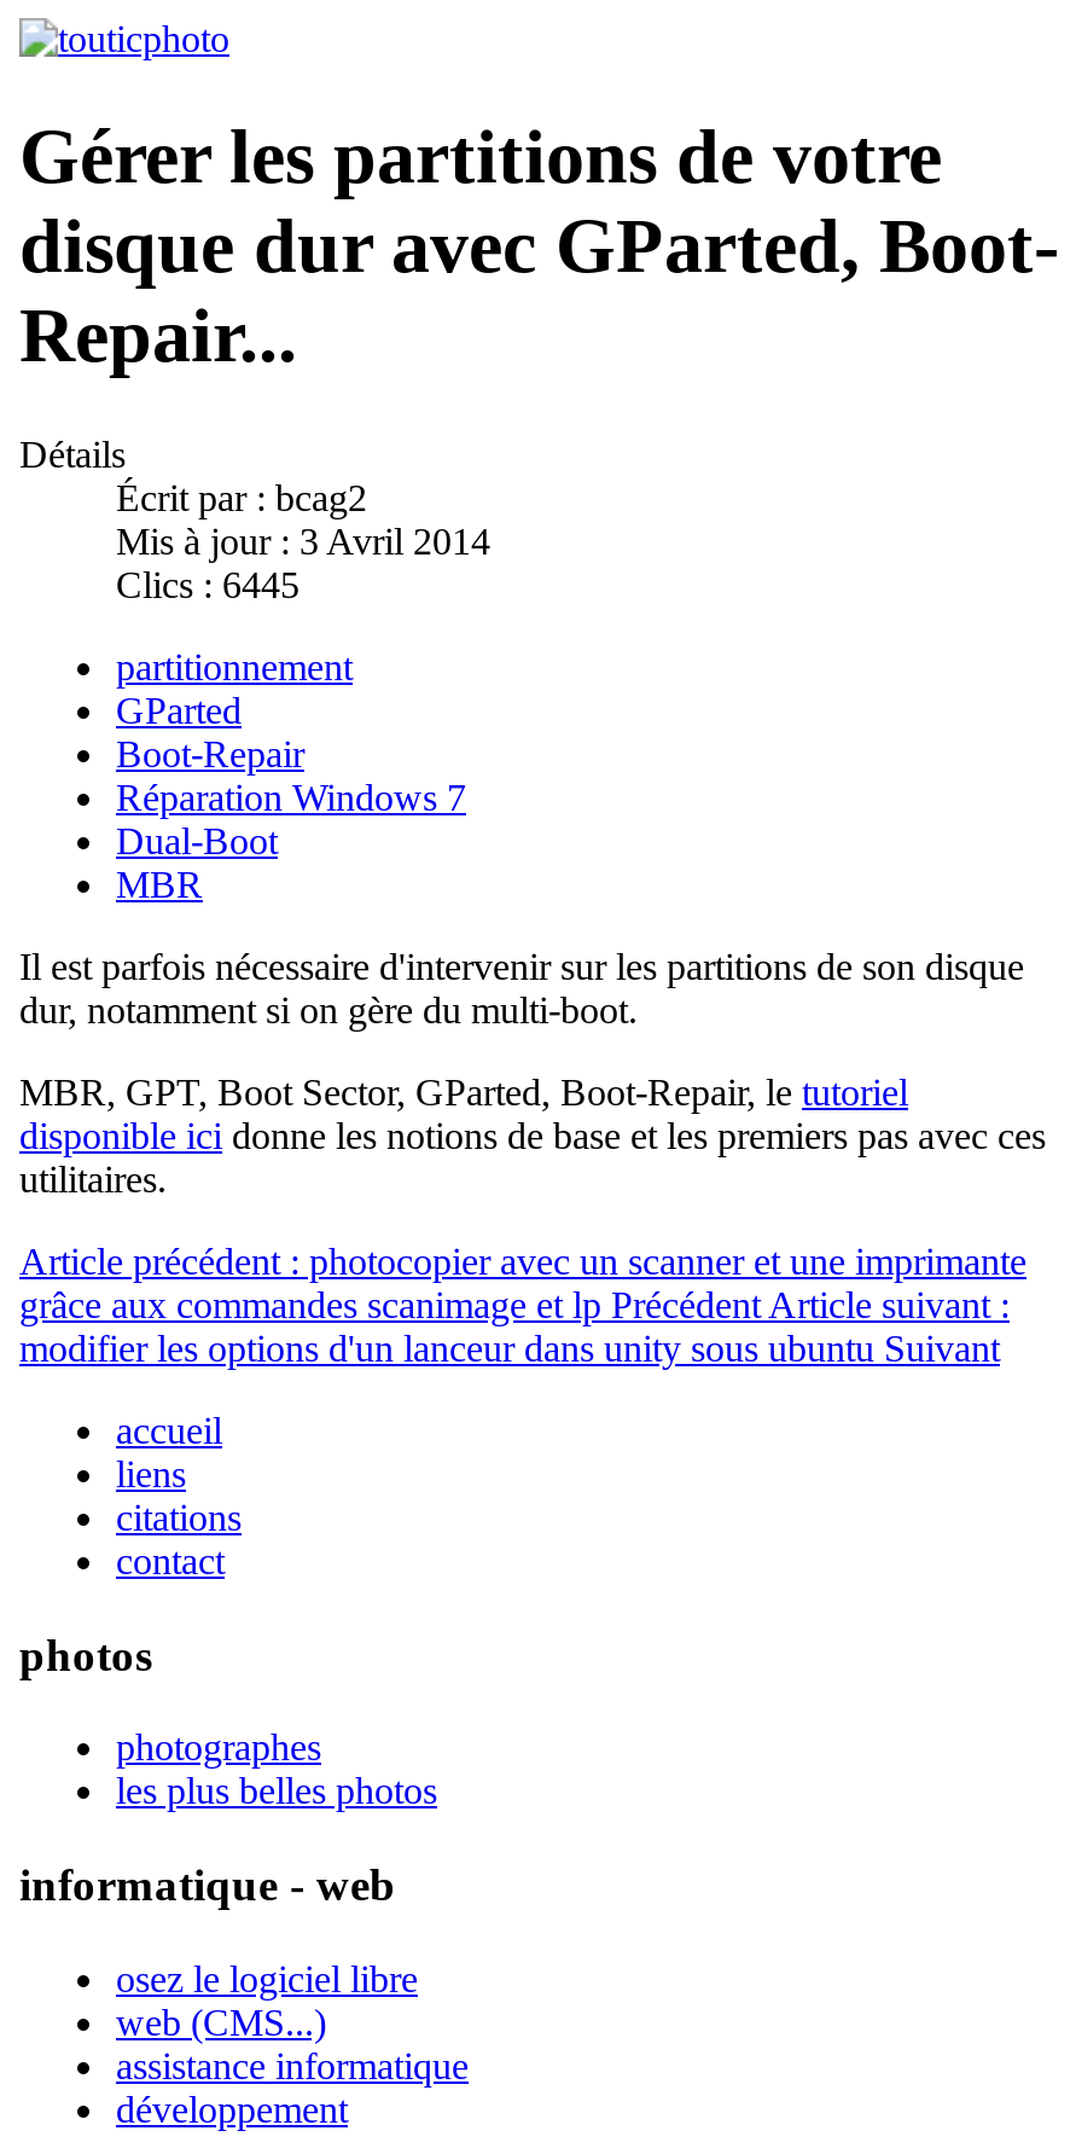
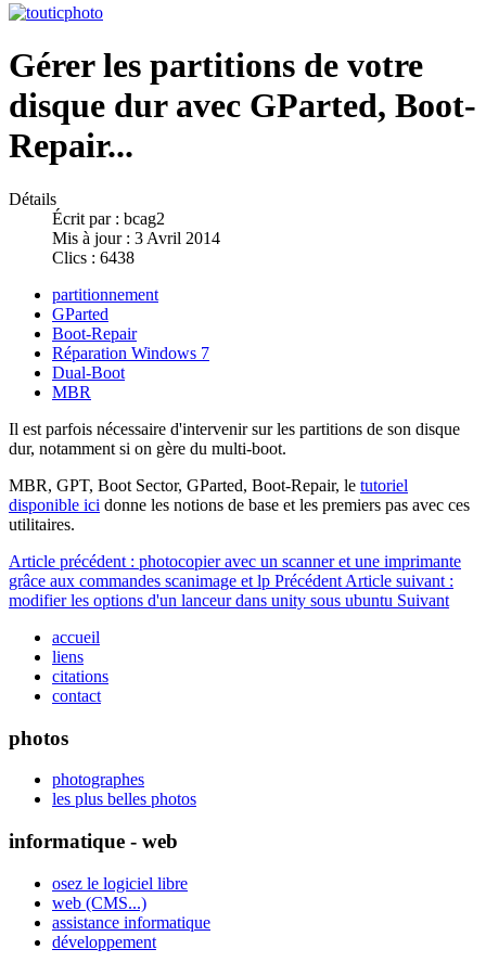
[116,564,299,605] Clics : 6445 -> [52,248,135,267] Clics : 6438

